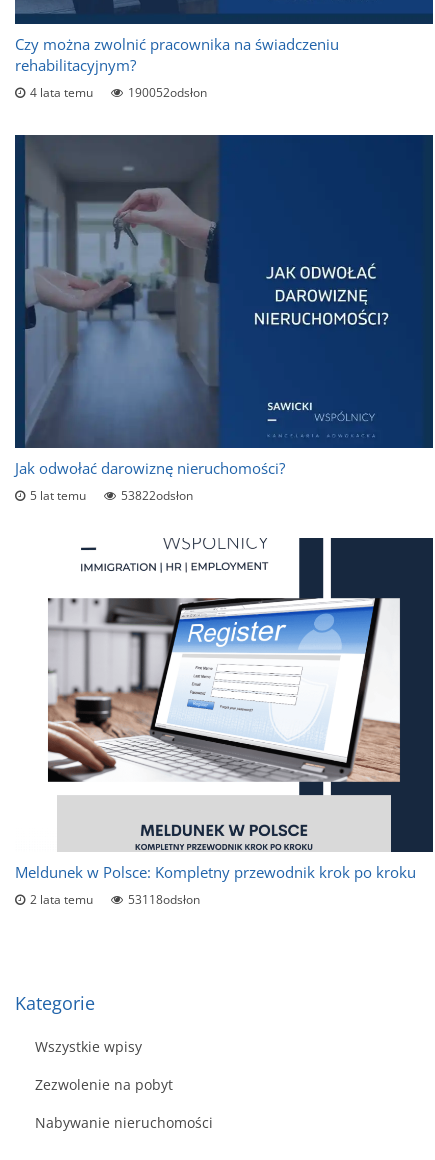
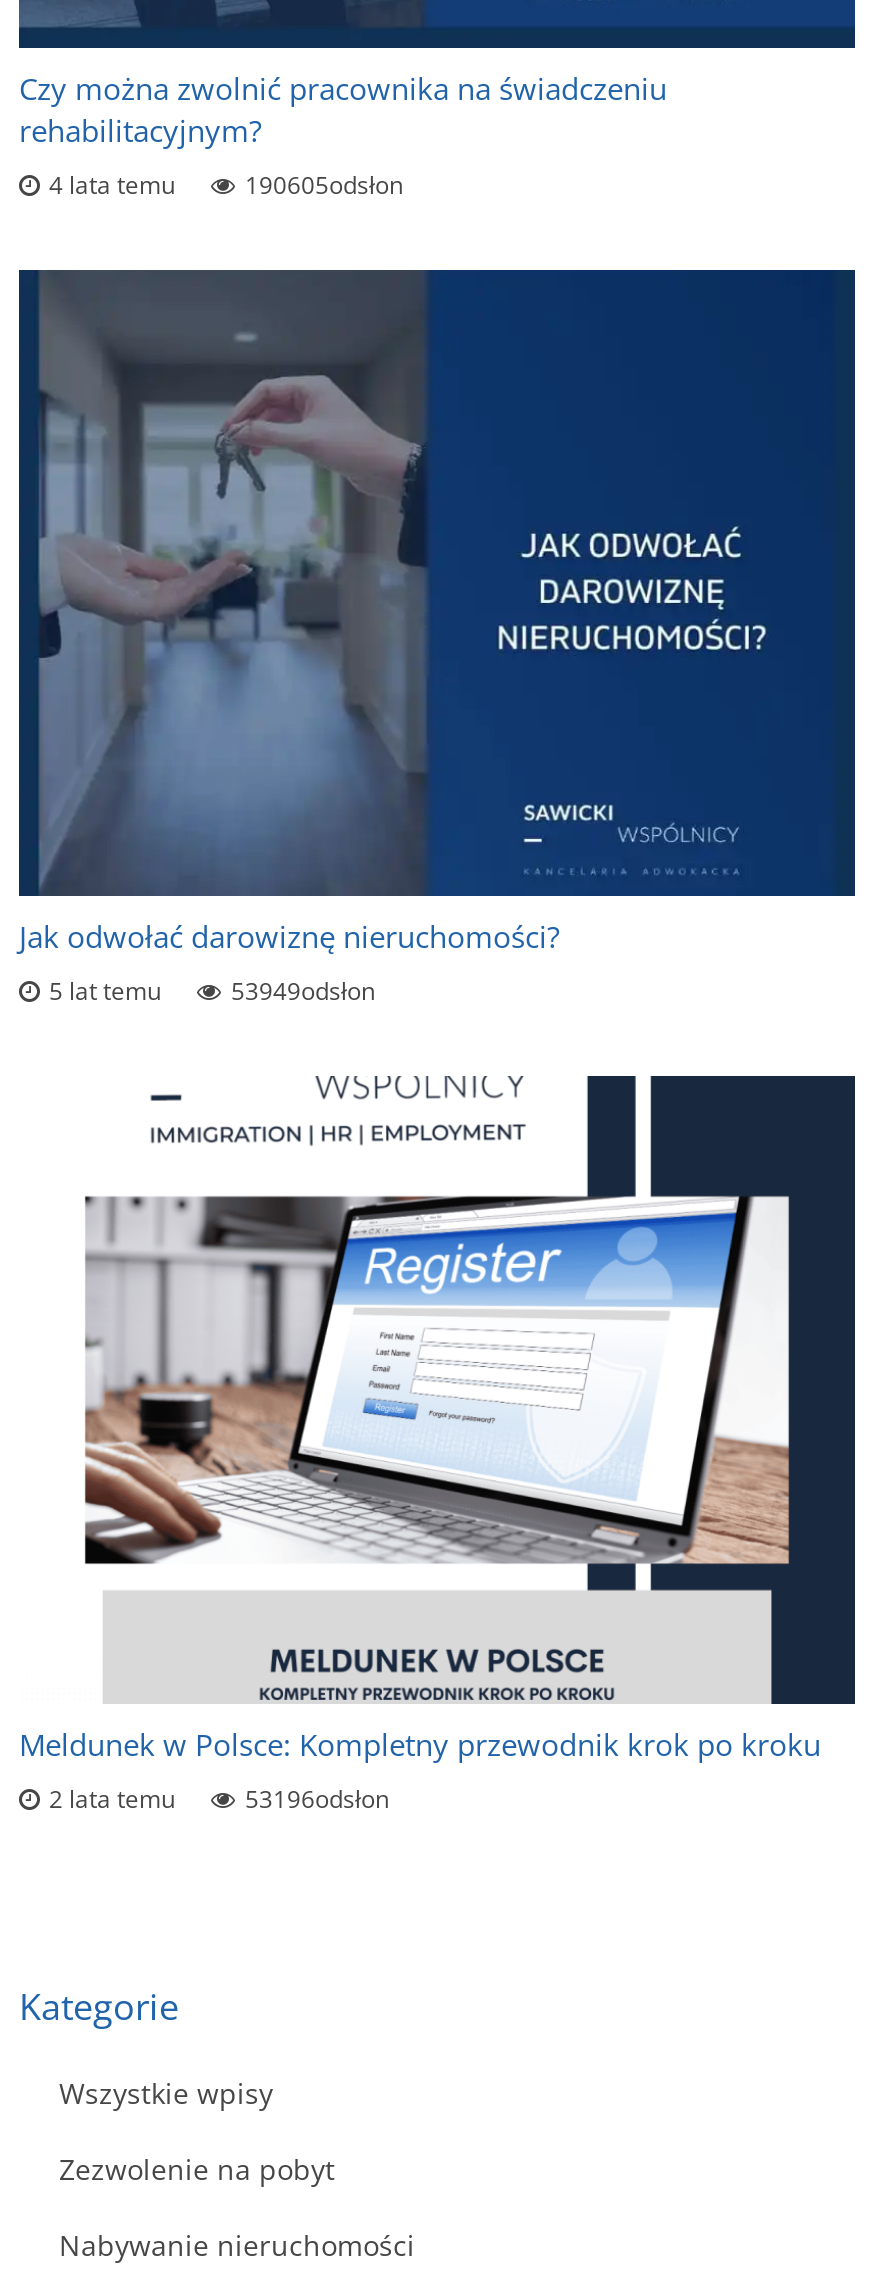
[128,84,207,101] 190052odsłon -> [245,168,403,202] 190605odsłon
[121,487,193,504] 53822odsłon -> [231,975,375,1009] 53949odsłon
[128,891,200,908] 53118odsłon -> [245,1782,389,1816] 53196odsłon

